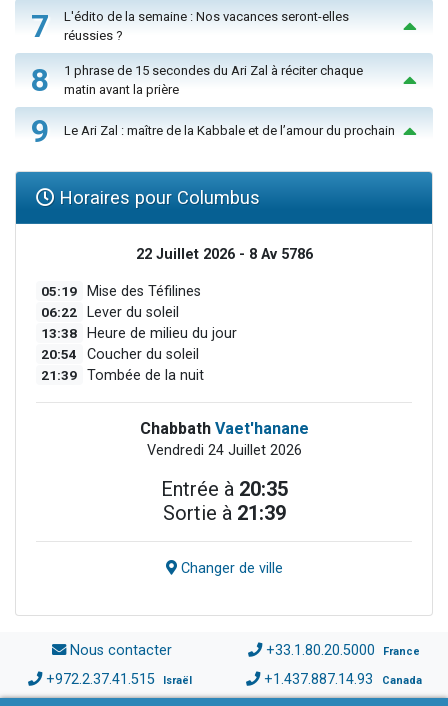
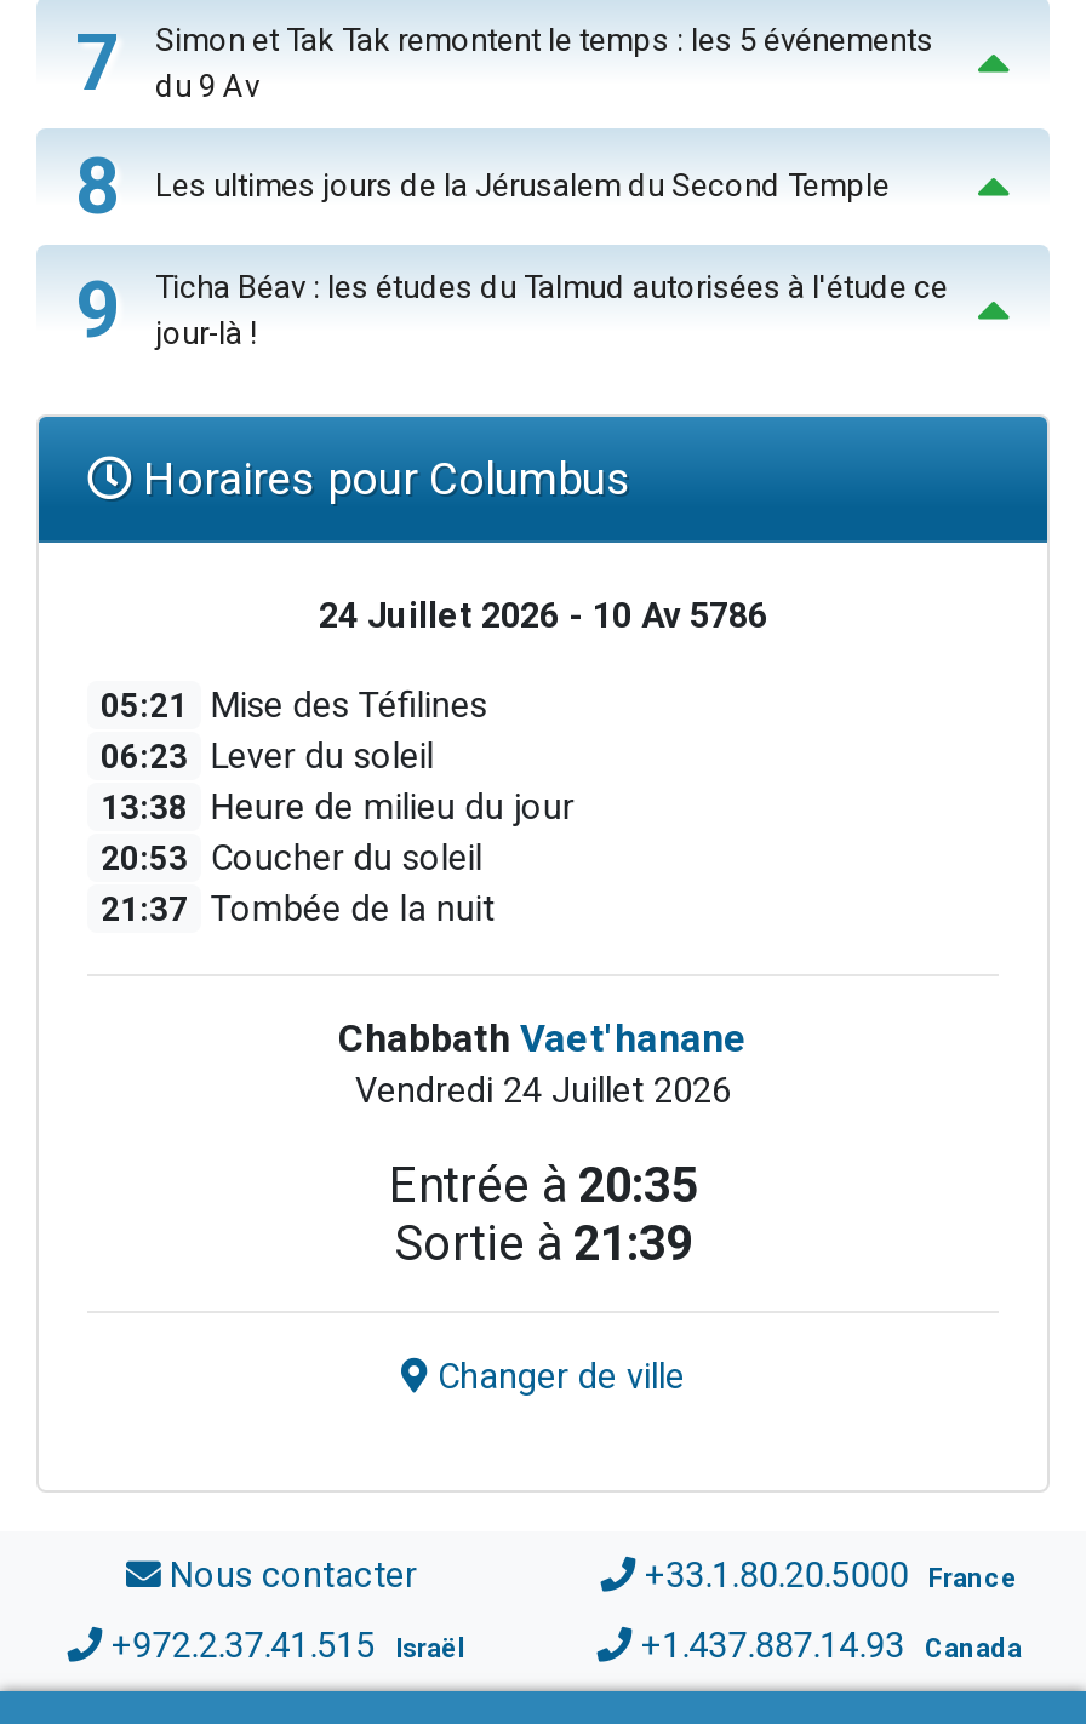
[64,9,349,43] L'édito de la semaine : Nos vacances seront-elles | réussies ? -> [155,21,933,103] Simon et Tak Tak remontent le temps : les 5 événements | du 9 Av
[64,63,363,97] 1 phrase de 15 secondes du Ari Zal à réciter chaque | matin avant la prière -> [155,168,890,204] Les ultimes jours de la Jérusalem du Second Temple
[64,123,395,138] Le Ari Zal : maître de la Kabbale et de l’amour du prochain -> [155,268,948,351] Ticha Béav : les études du Talmud autorisées à l'étude ce | jour-là !
[135,246,312,263] 22 Juillet 2026 - 8 Av 5786 -> [319,595,767,637] 24 Juillet 2026 - 10 Av 5786
[41,283,201,300] 05:19 Mise des Téfilines -> [100,685,487,726] 05:21 Mise des Téfilines
[41,304,179,321] 06:22 Lever du soleil -> [100,736,434,777] 06:23 Lever du soleil
[41,346,199,363] 20:54 Coucher du soleil -> [100,838,482,879] 20:53 Coucher du soleil
[41,367,204,384] 21:39 Tombée de la nuit -> [100,889,494,930] 21:37 Tombée de la nuit

